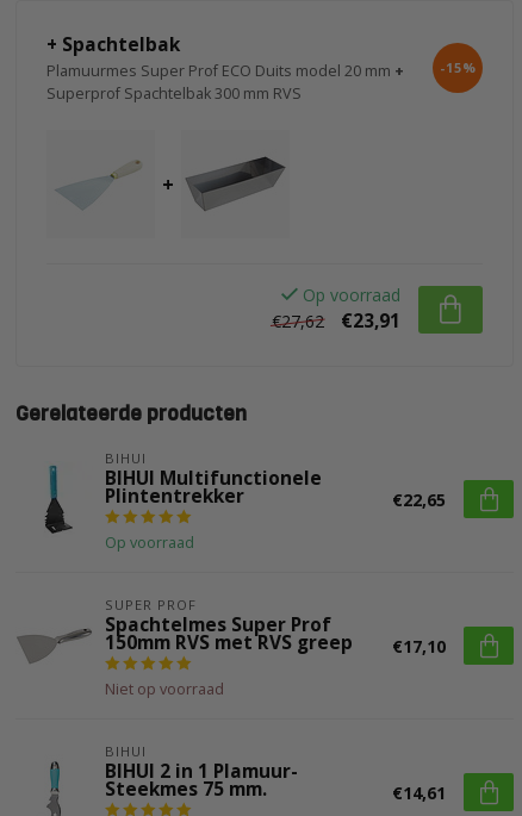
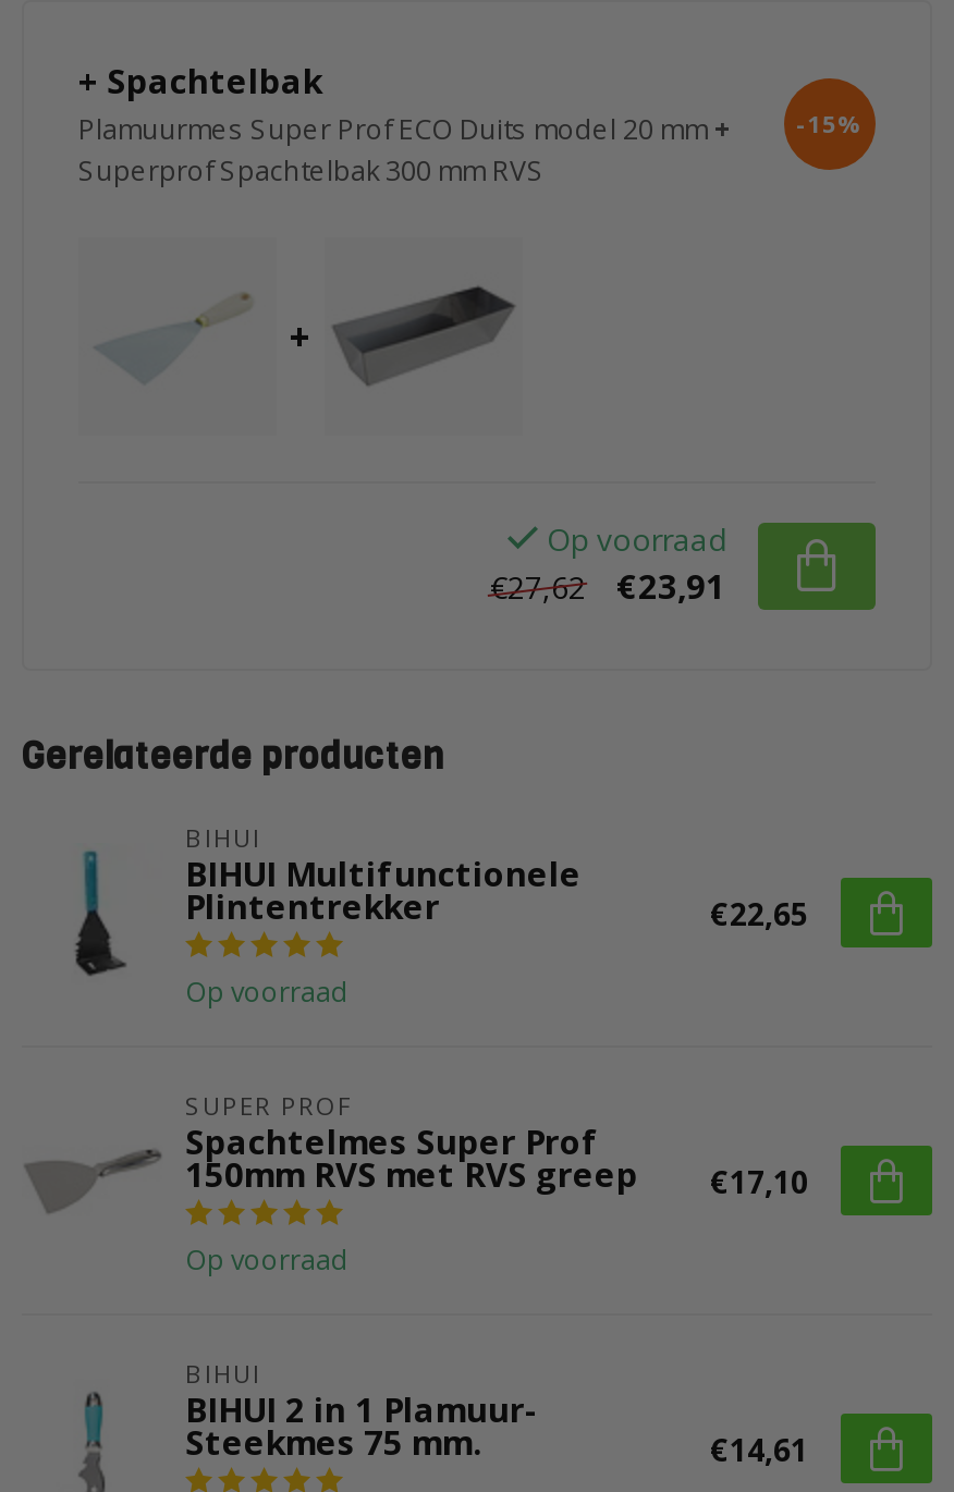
[105,679,224,699] Niet op voorraad -> [185,1242,348,1279] Op voorraad

